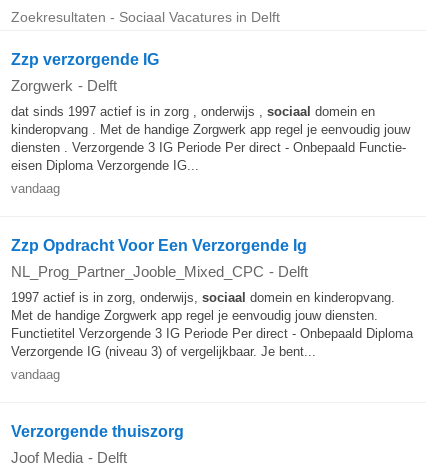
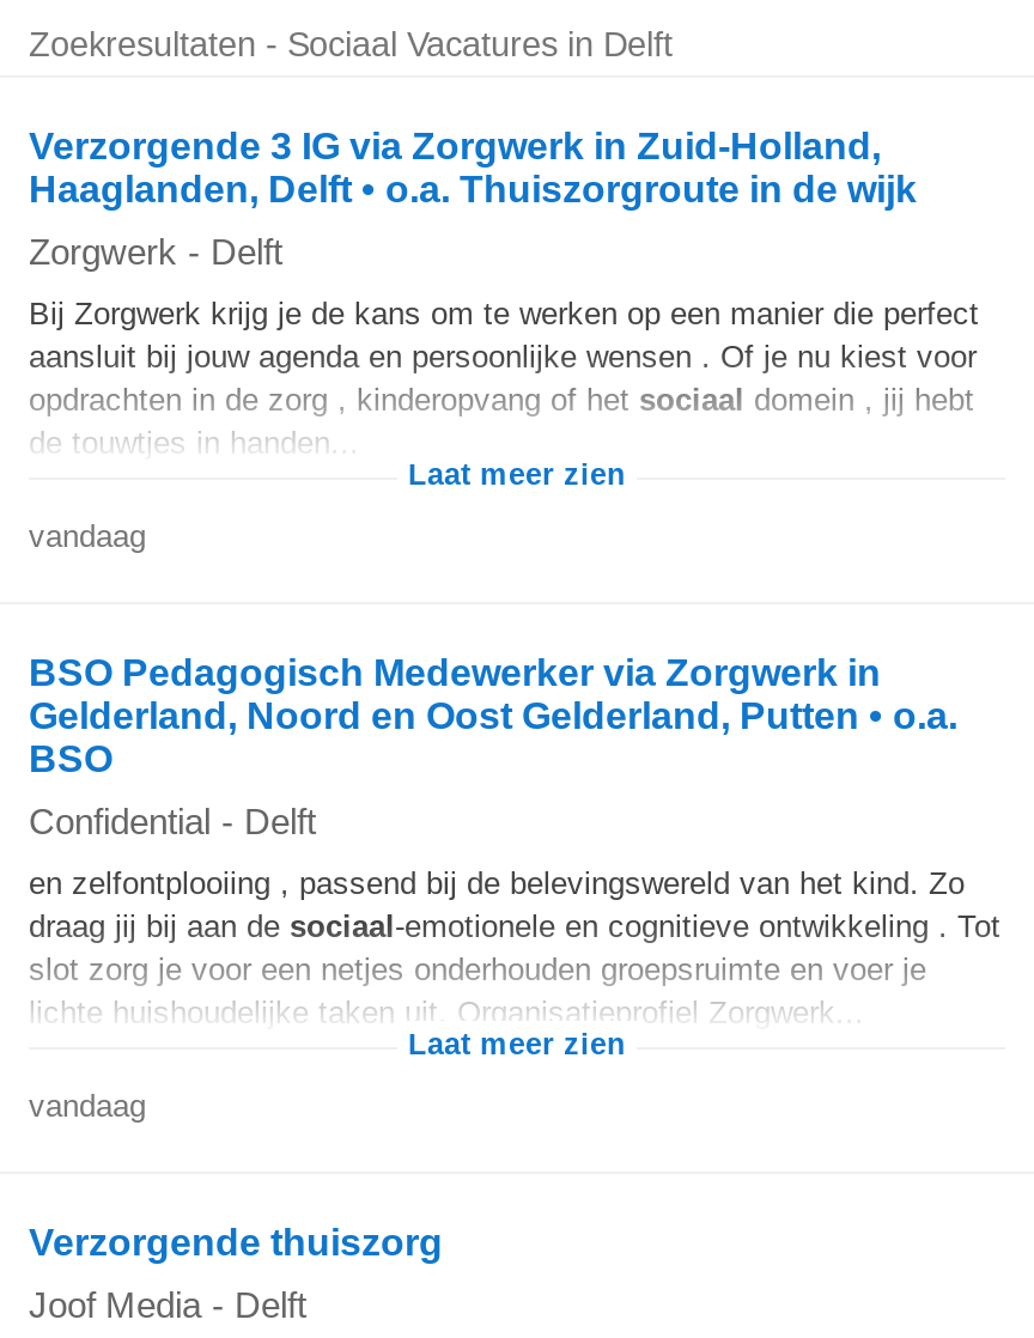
[11,51,159,68] Zzp verzorgende IG -> [29,126,917,209] Verzorgende 3 IG via Zorgwerk in Zuid-Holland, | Haaglanden, Delft • o.a. Thuiszorgroute in de wijk
[11,104,410,173] dat sinds 1997 actief is in zorg , onderwijs , sociaal domein en | kinderopvang . Met de handige Zorgwerk app regel je eenvoudig jouw | diensten . Verzorgende 3 IG Periode Per direct - Onbepaald Functie- | eisen Diploma Verzorgende IG... -> [29,296,979,492] Bij Zorgwerk krijg je de kans om te werken op een manier die perfect | aansluit bij jouw agenda en persoonlijke wensen . Of je nu kiest voor | opdrachten in de zorg , kinderopvang of het sociaal domein , jij hebt | de touwtjes in handen... | Laat meer zien
[11,237,307,254] Zzp Opdracht Voor Een Verzorgende Ig -> [29,652,957,779] BSO Pedagogisch Medewerker via Zorgwerk in | Gelderland, Noord en Oost Gelderland, Putten • o.a. | BSO
[11,263,308,280] NL_Prog_Partner_Jooble_Mixed_CPC - Delft -> [29,801,316,841] Confidential - Delft
[11,290,413,359] 1997 actief is in zorg, onderwijs, sociaal domein en kinderopvang. | Met de handige Zorgwerk app regel je eenvoudig jouw diensten. | Functietitel Verzorgende 3 IG Periode Per direct - Onbepaald Diploma | Verzorgende IG (niveau 3) of vergelijkbaar. Je bent... -> [29,865,1000,1062] en zelfontplooiing , passend bij de belevingswereld van het kind. Zo | draag jij bij aan de sociaal-emotionele en cognitieve ontwikkeling . Tot | slot zorg je voor een netjes onderhouden groepsruimte en voer je | lichte huishoudelijke taken uit. Organisatieprofiel Zorgwerk... | Laat meer zien

